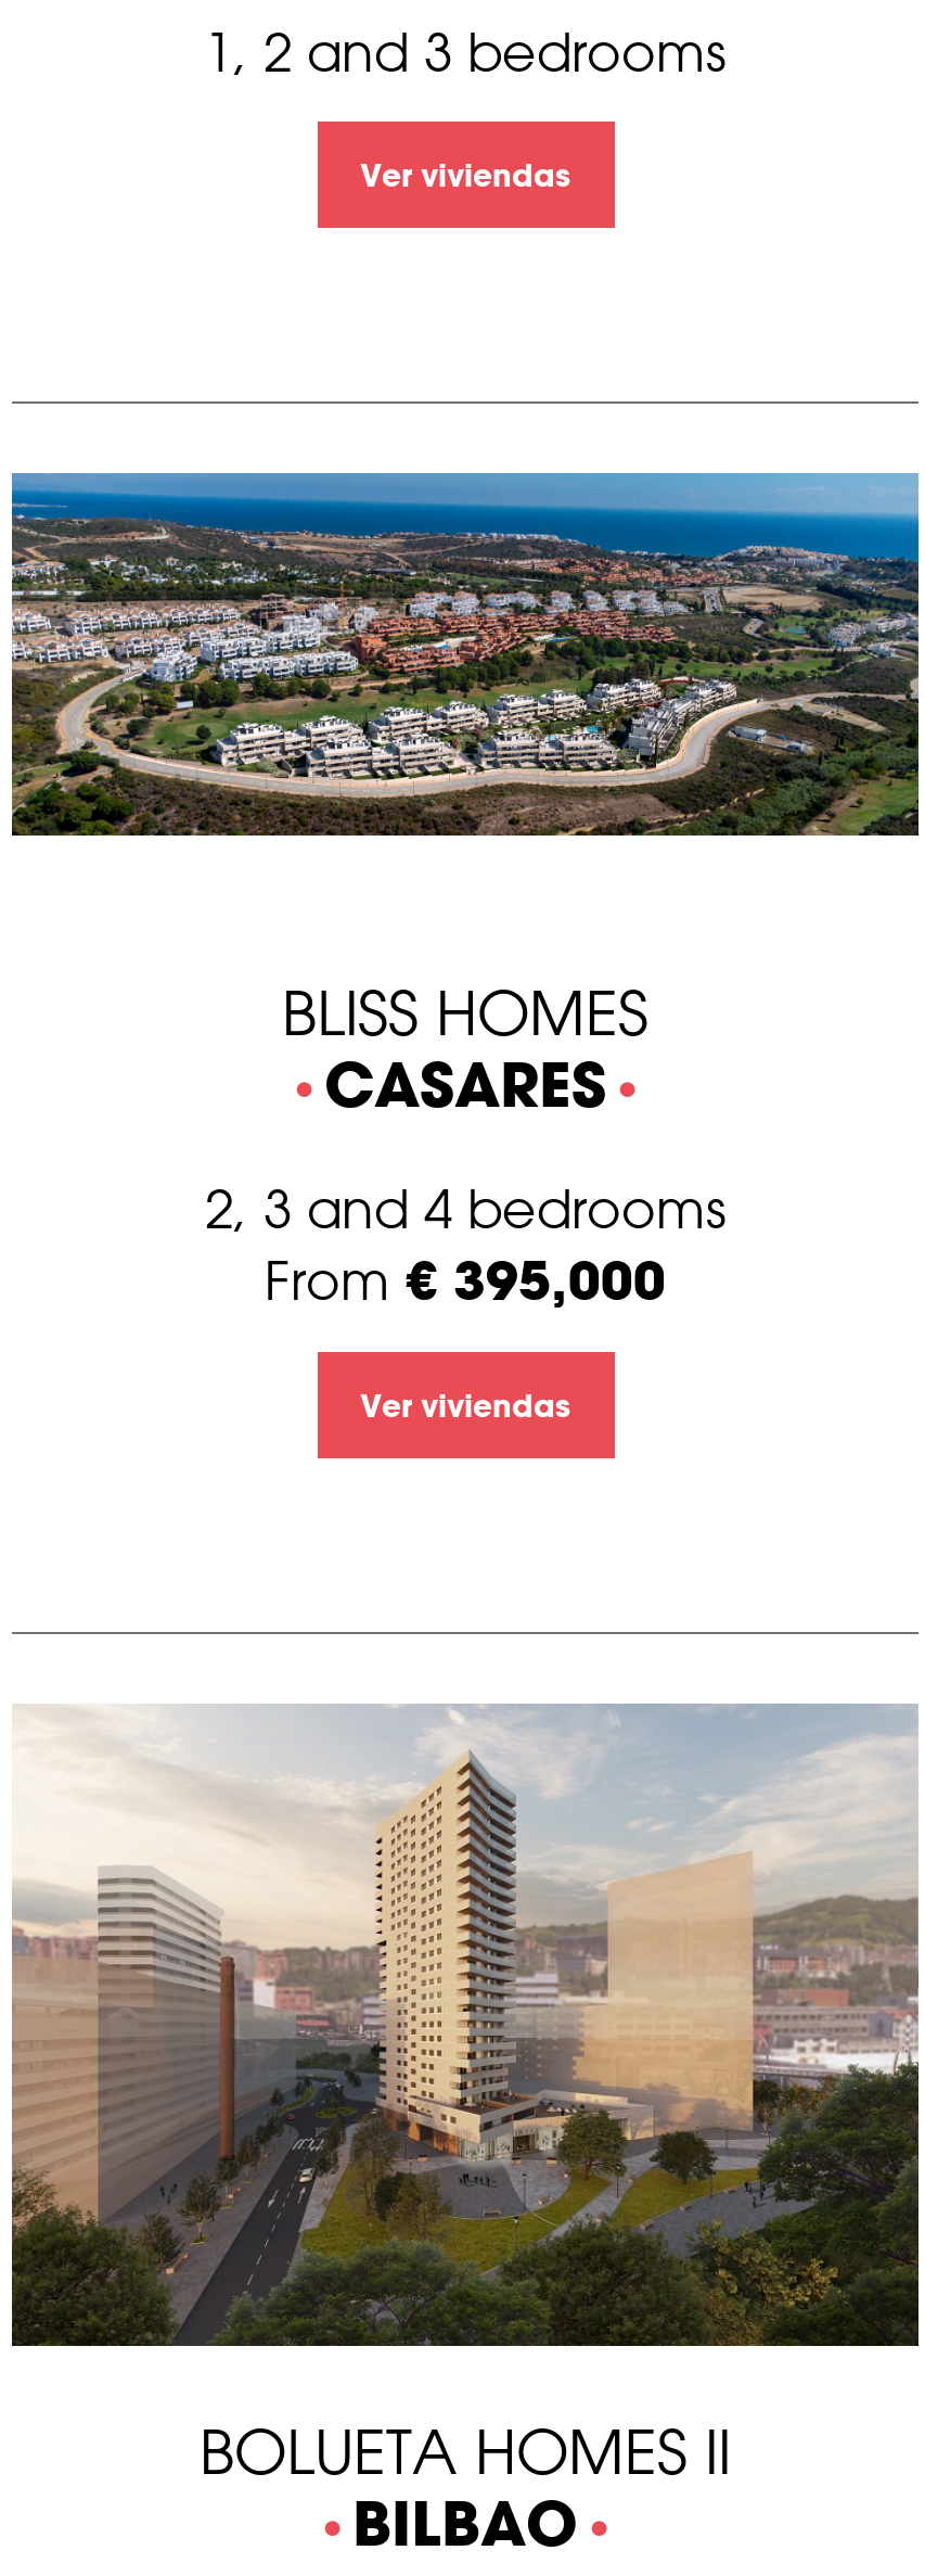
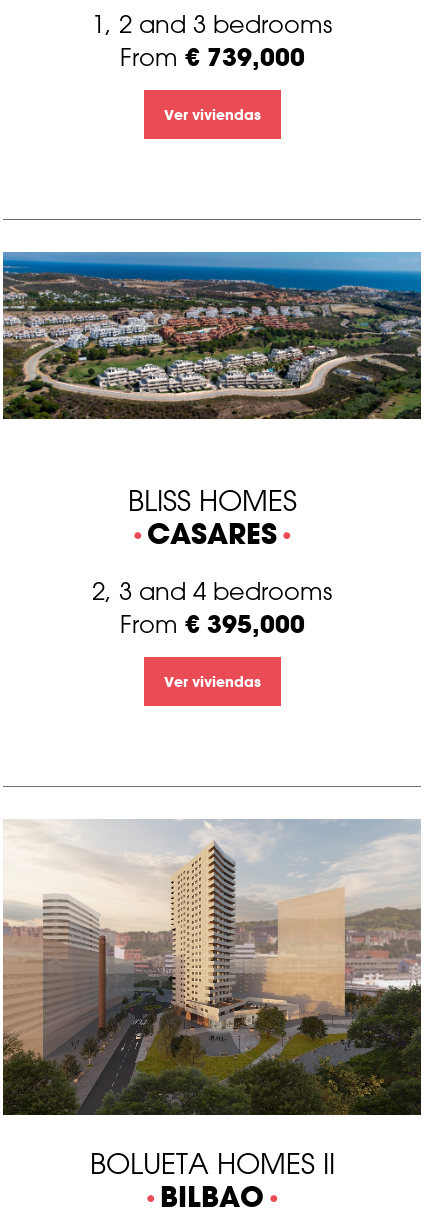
none -> [119,41,304,73] From € 739,000

